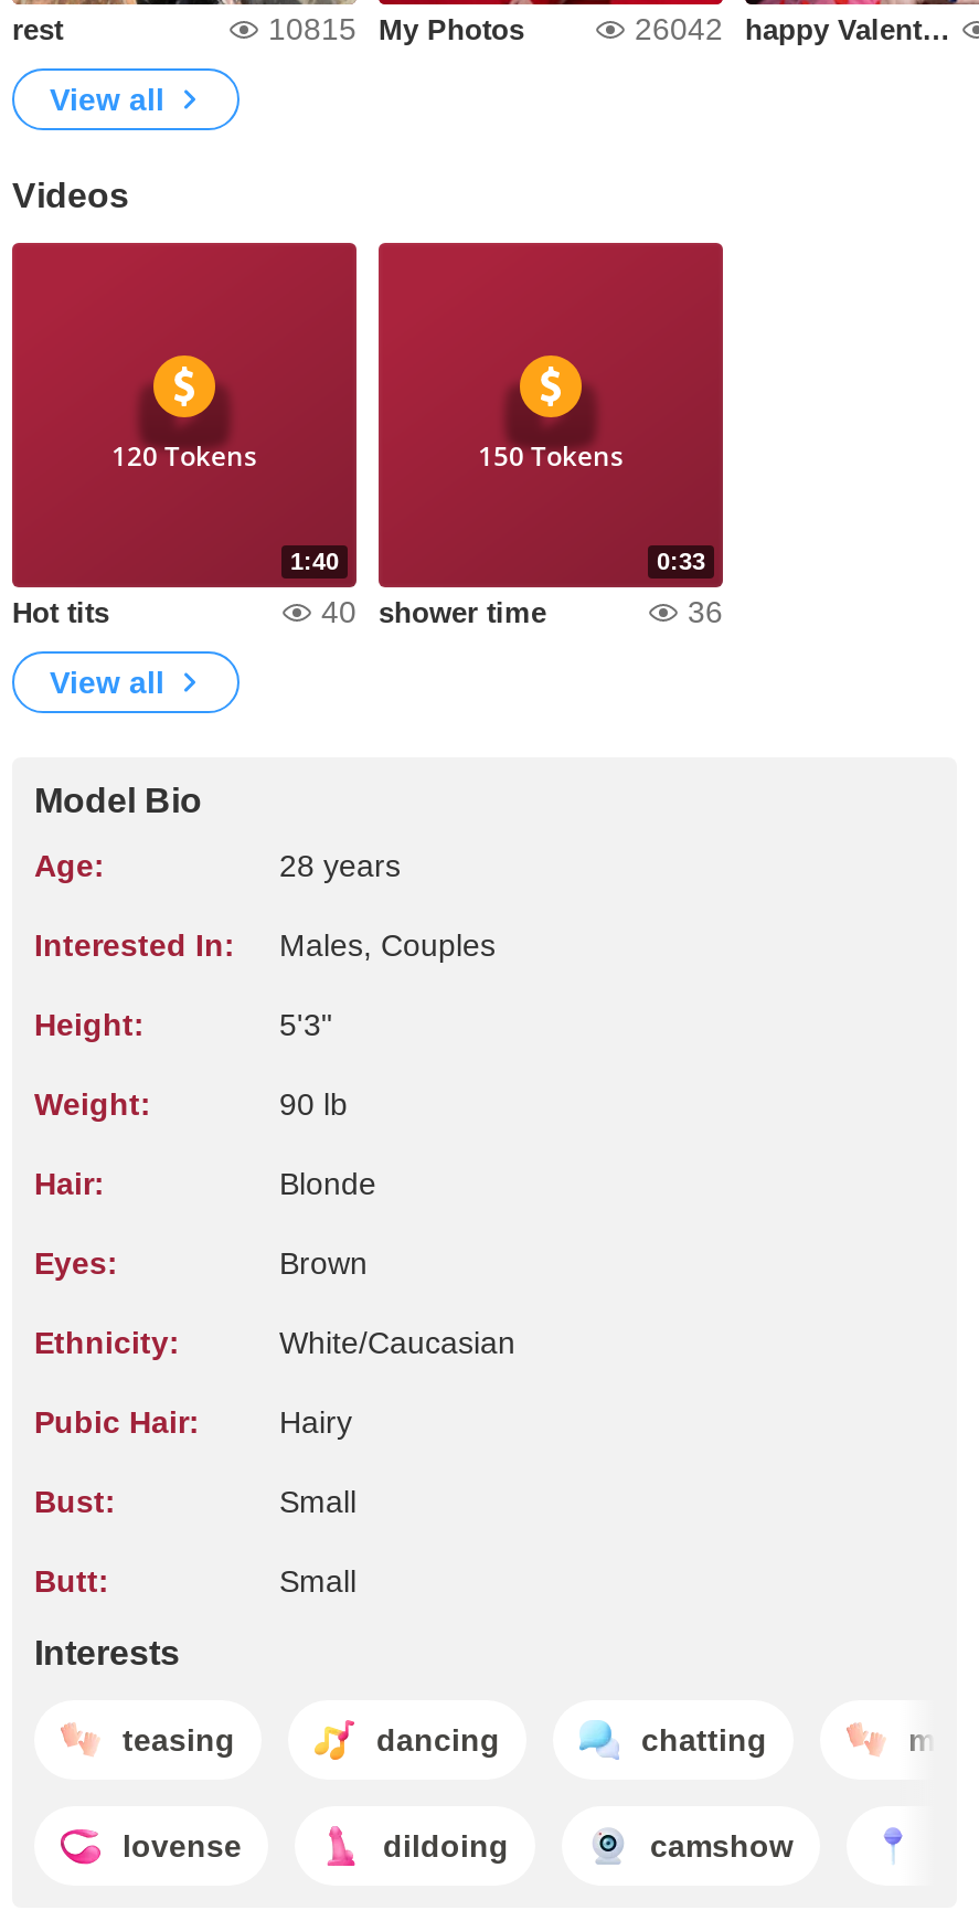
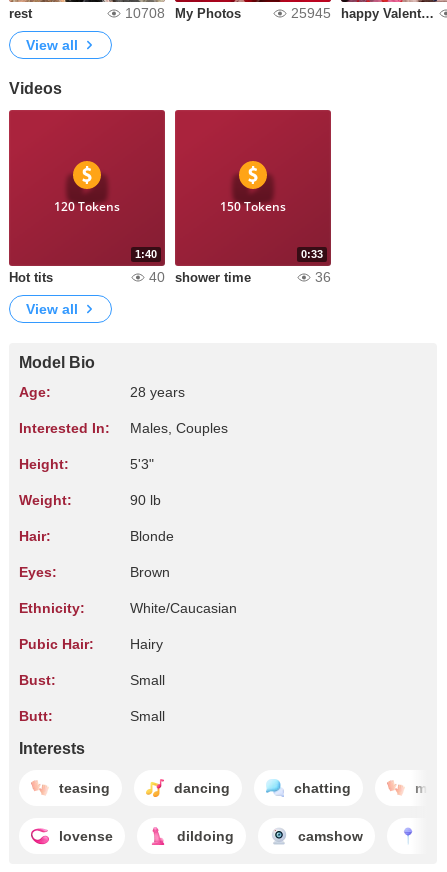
[268,11,524,46] 10815 My Photos -> [125,5,241,21] 10708 My Photos
[635,11,723,46] 26042 -> [291,5,331,21] 25945

